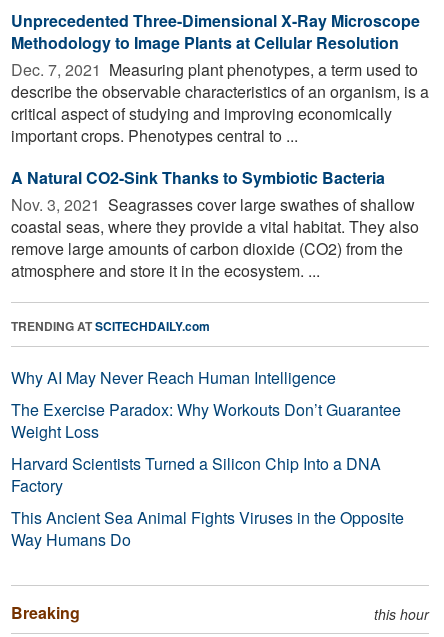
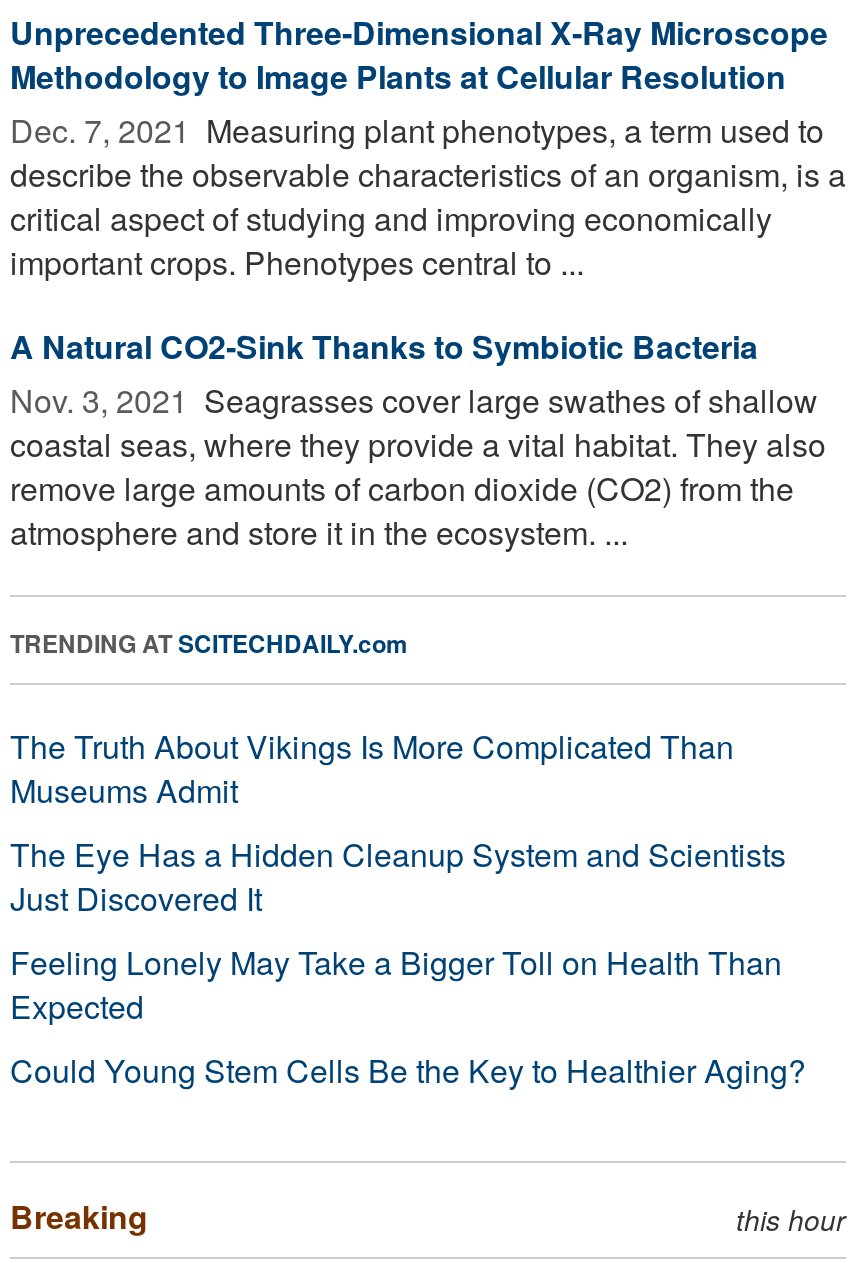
[11,366,404,551] Why AI May Never Reach Human Intelligence | The Exercise Paradox: Why Workouts Don’t Guarantee | Weight Loss | Harvard Scientists Turned a Silicon Chip Into a DNA | Factory | This Ancient Sea Animal Fights Viruses in the Opposite | Way Humans Do -> [10,723,806,1093] The Truth About Vikings Is More Complicated Than | Museums Admit | The Eye Has a Hidden Cleanup System and Scientists | Just Discovered It | Feeling Lonely May Take a Bigger Toll on Health Than | Expected | Could Young Stem Cells Be the Key to Healthier Aging?

